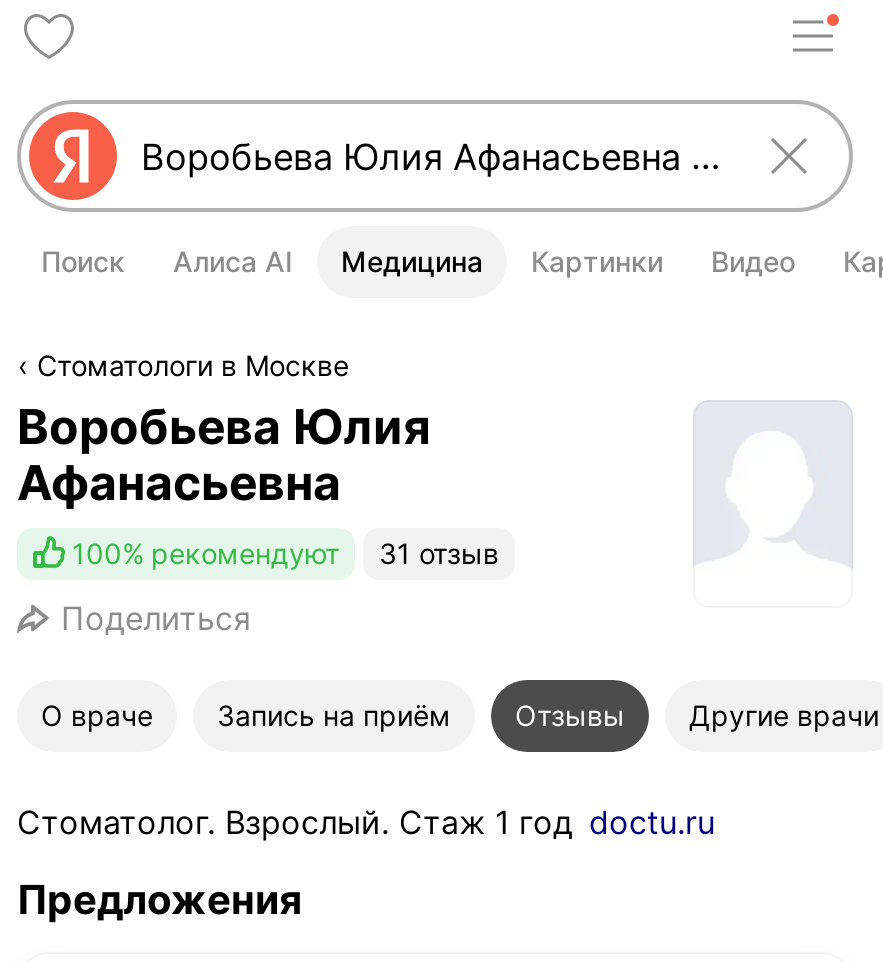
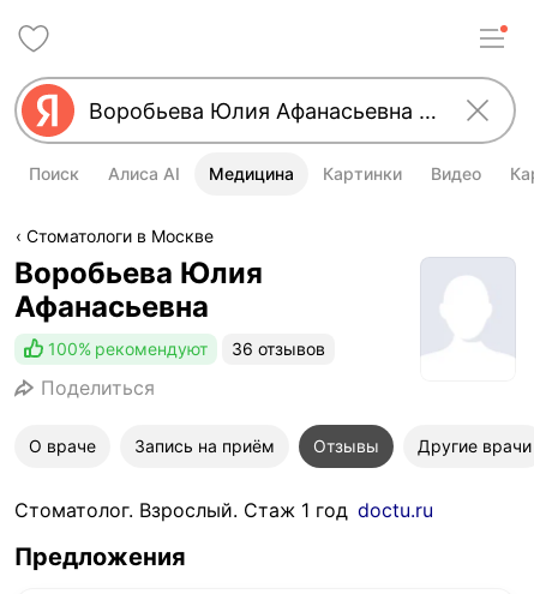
[72,536,499,570] 100% рекомендуют 31 отзыв -> [47,338,325,359] 100% рекомендуют 36 отзывов

